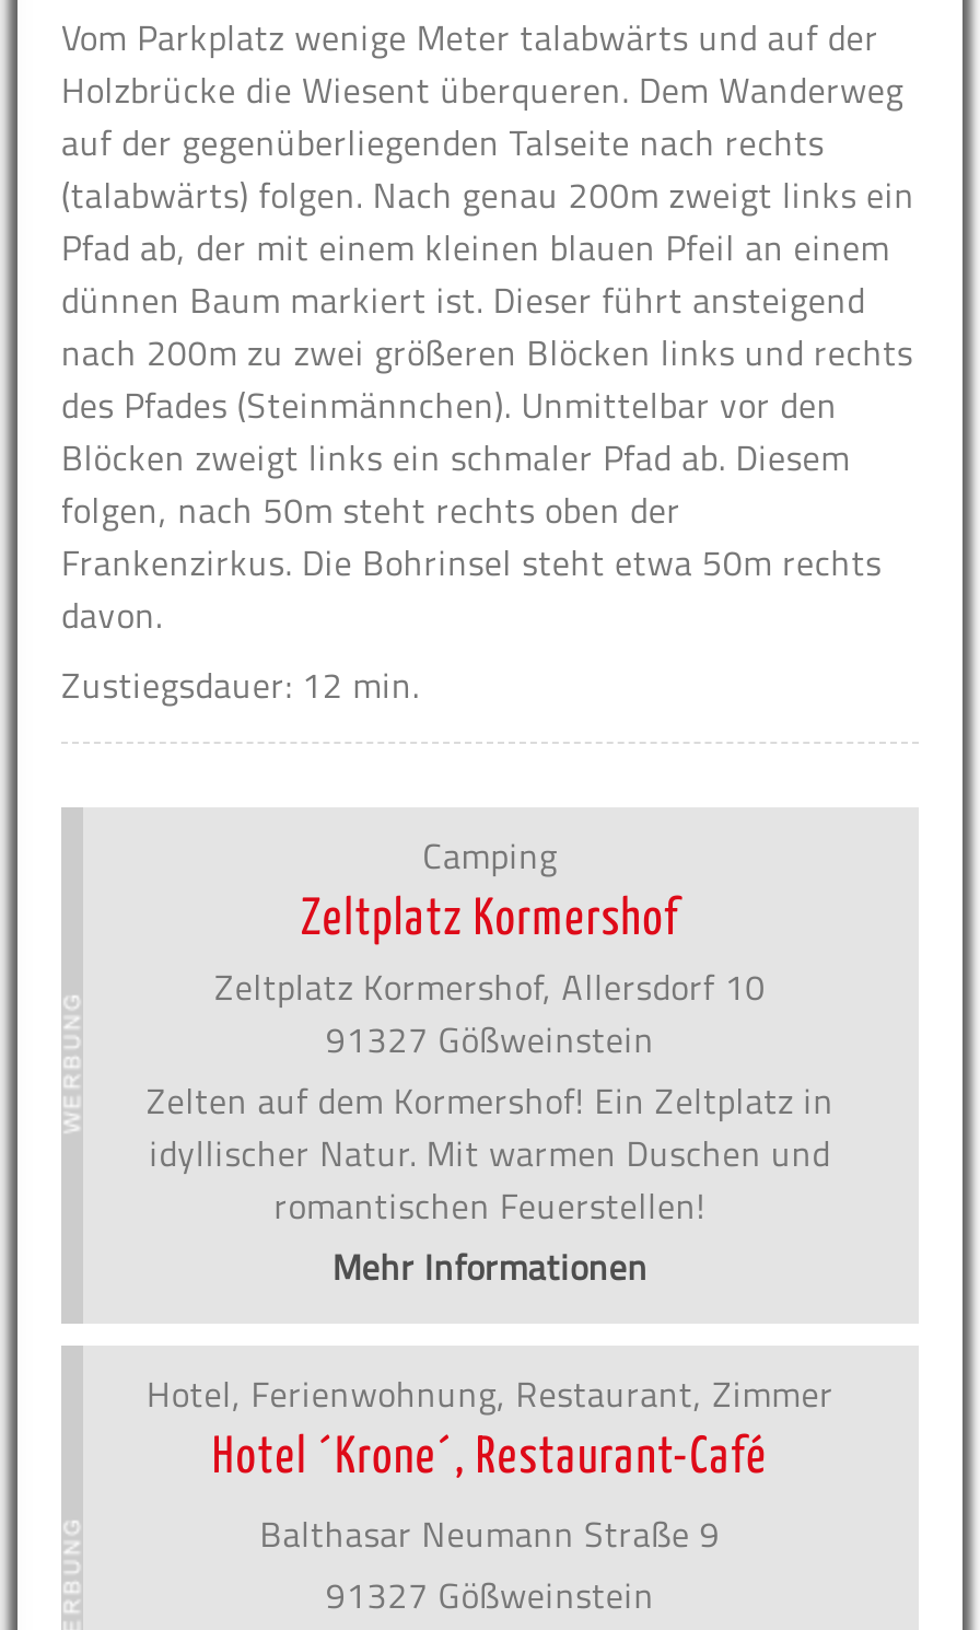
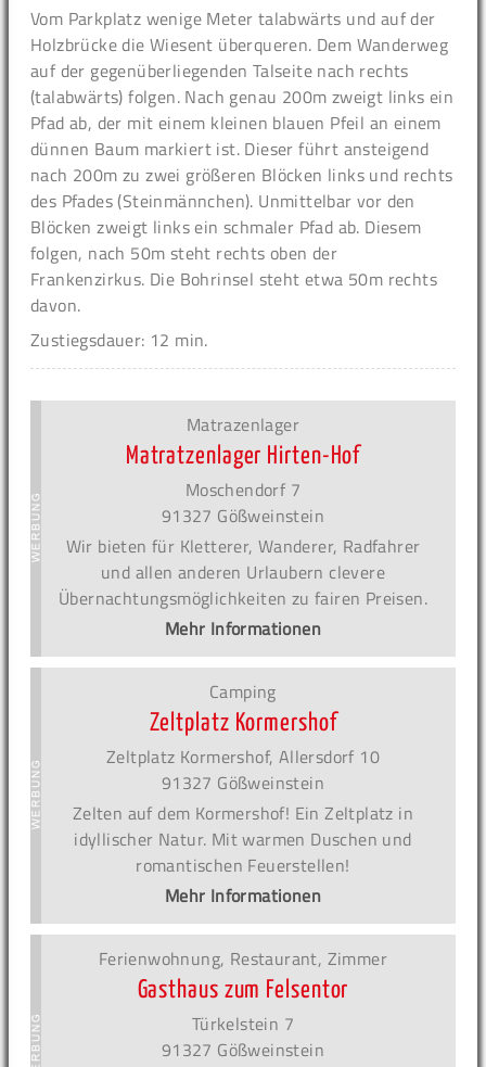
none -> [59,412,427,642] Matrazenlager | Matratzenlager Hirten-Hof | Moschendorf 7 | 91327 Gößweinstein | Wir bieten für Kletterer, Wanderer, Radfahrer | und allen anderen Urlaubern clevere | Übernachtungsmöglichkeiten zu fairen Preisen. | Mehr Informationen
[147,1369,833,1561] Hotel, Ferienwohnung, Restaurant, Zimmer | Hotel ´Krone´, Restaurant-Café | Balthasar Neumann Straße 9 -> [99,946,387,1037] Ferienwohnung, Restaurant, Zimmer | Gasthaus zum Felsentor | Türkelstein 7

